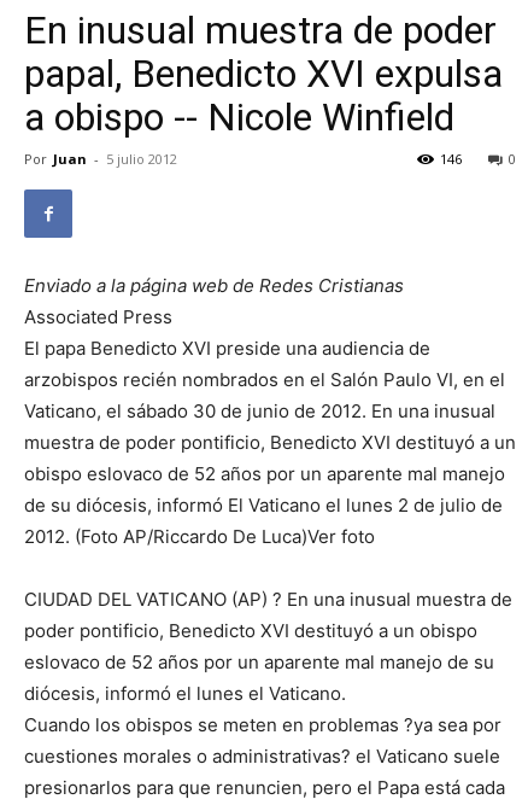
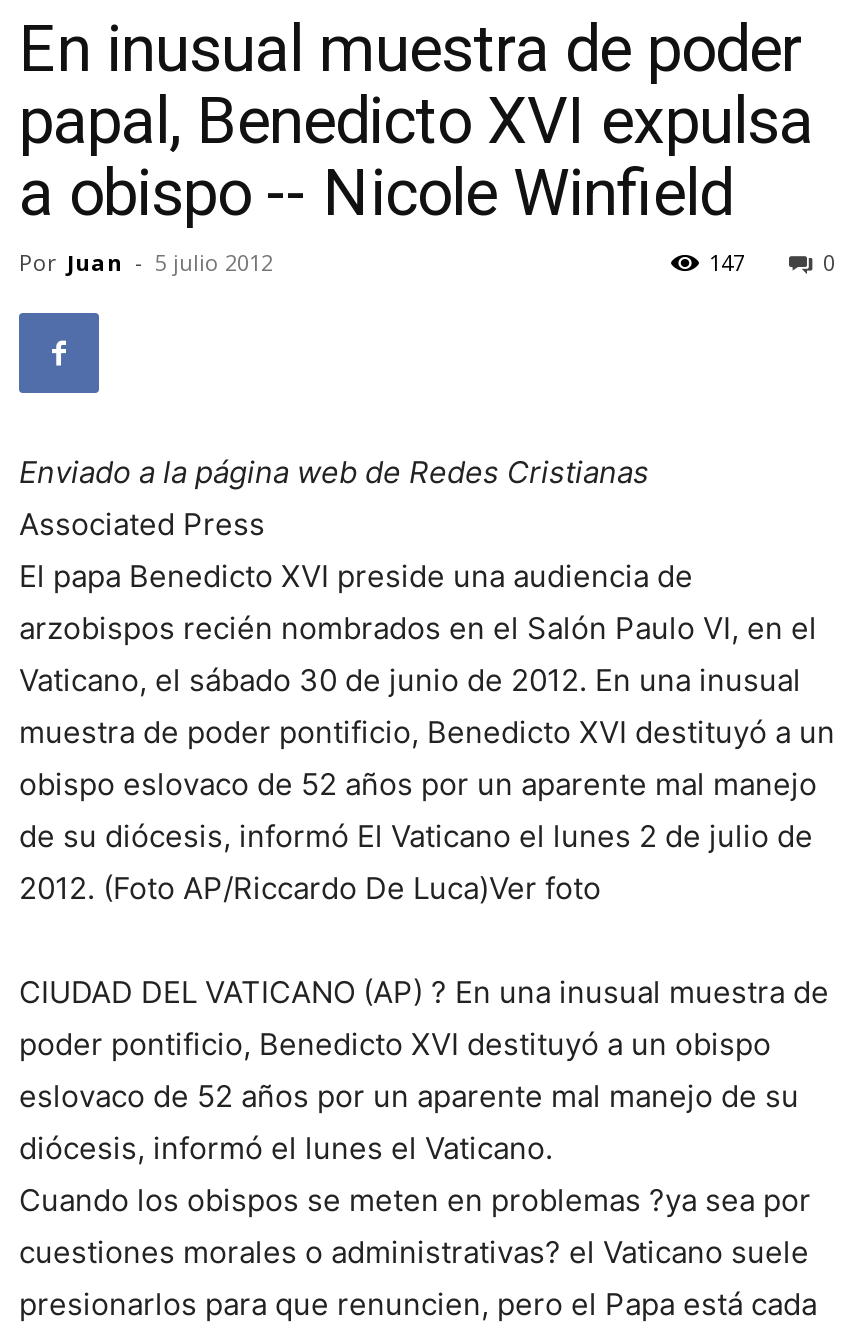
[440,150,462,168] 146 -> [709,248,745,278] 147

